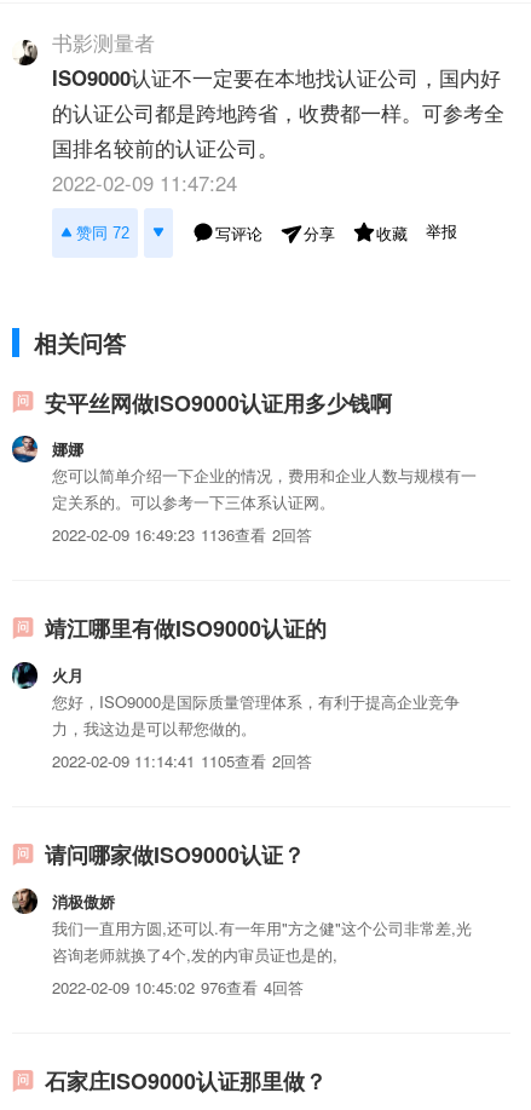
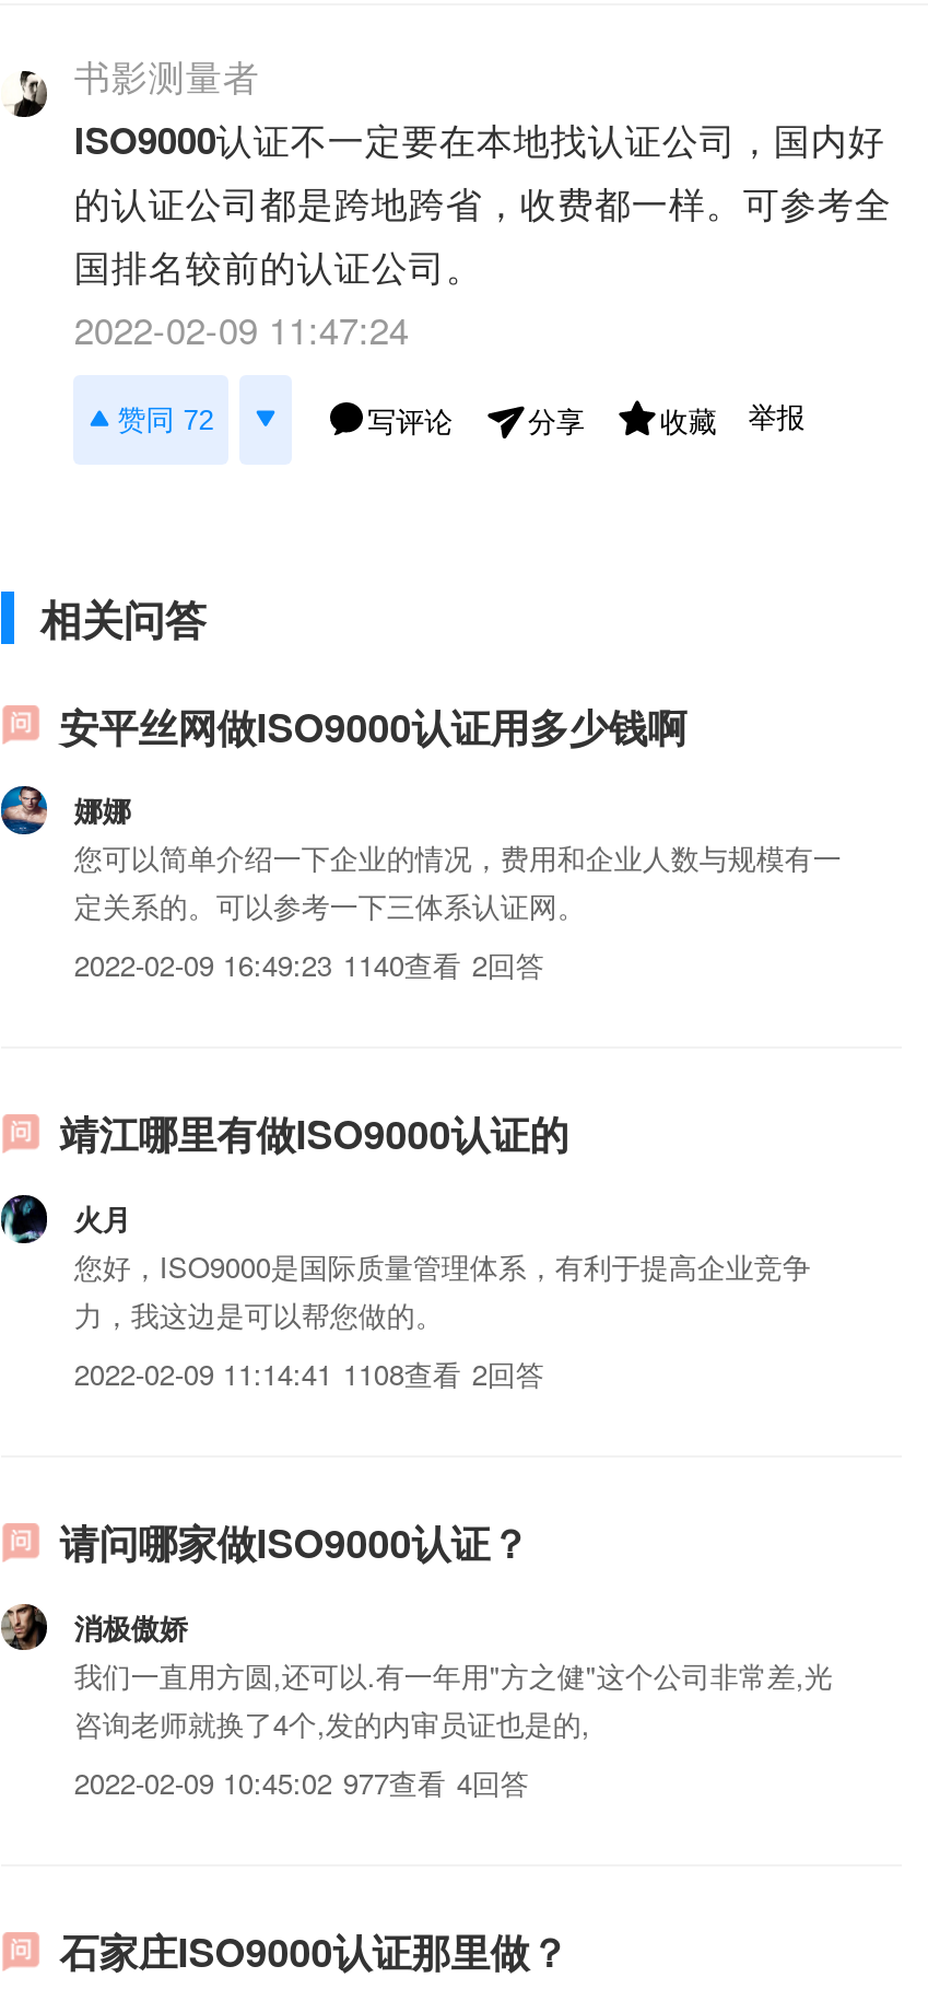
[52,524,312,547] 2022-02-09 16:49:23 1136查看 2回答 -> [74,945,544,986] 2022-02-09 16:49:23 1140查看 2回答
[52,750,312,773] 2022-02-09 11:14:41 1105查看 2回答 -> [74,1353,544,1395] 2022-02-09 11:14:41 1108查看 2回答
[52,976,304,999] 2022-02-09 10:45:02 976查看 4回答 -> [74,1761,529,1803] 2022-02-09 10:45:02 977查看 4回答

